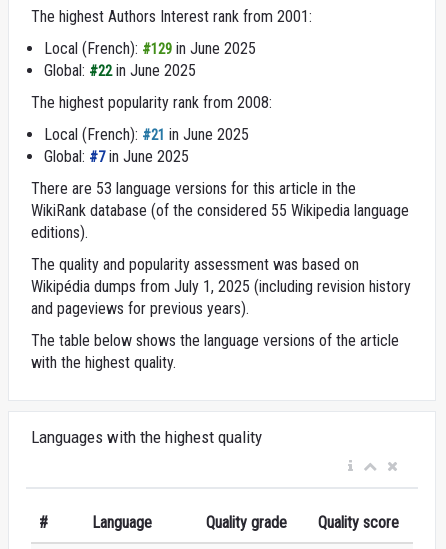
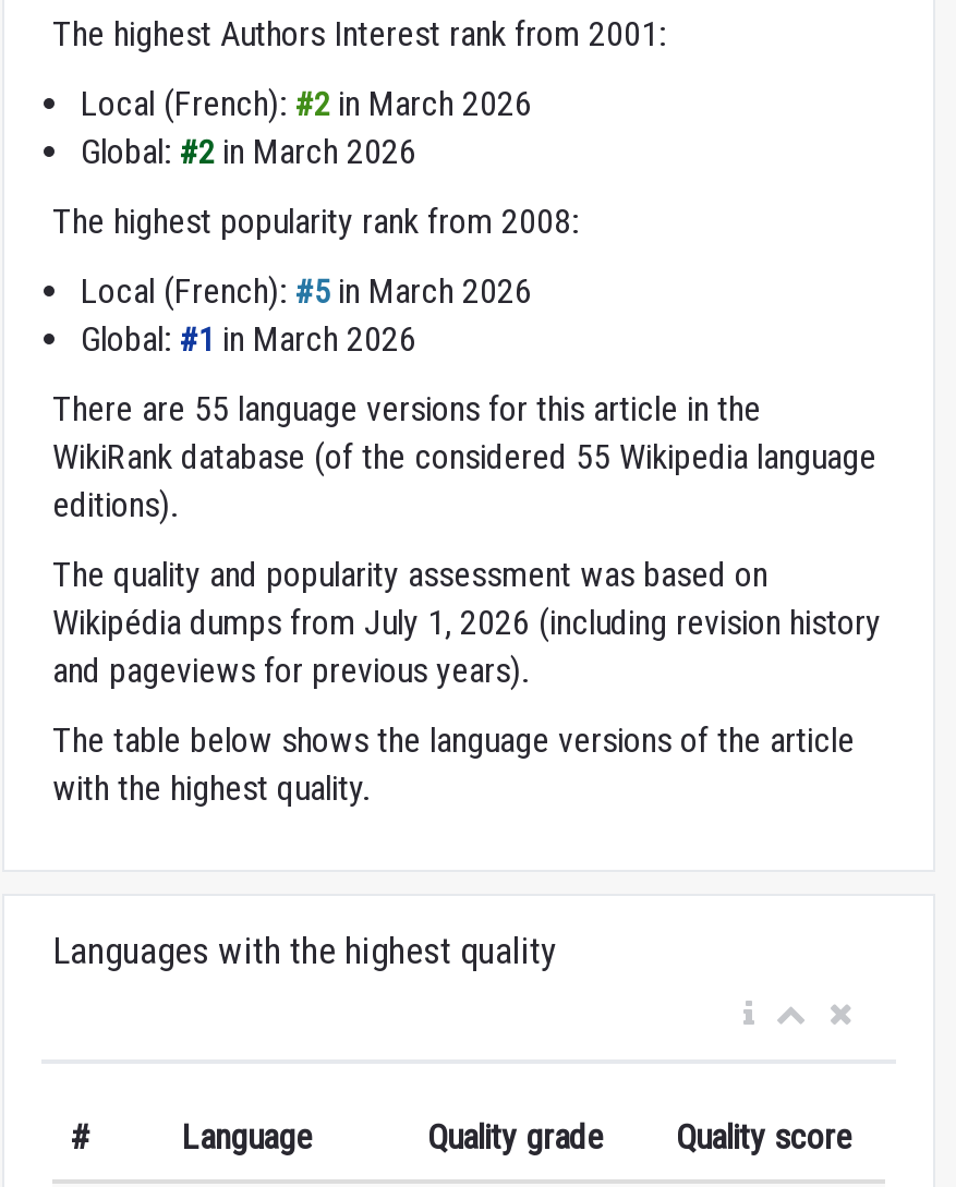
[44,39,256,58] Local (French): #129 in June 2025 -> [81,83,532,124] Local (French): #2 in March 2026
[44,61,196,80] Global: #22 in June 2025 -> [81,131,416,172] Global: #2 in March 2026
[44,125,249,144] Local (French): #21 in June 2025 -> [81,270,532,312] Local (French): #5 in March 2026
[44,147,189,166] Global: #7 in June 2025 -> [81,318,416,360] Global: #1 in March 2026
[31,179,356,198] There are 53 language versions for this article in the -> [52,388,761,429] There are 55 language versions for this article in the
[31,277,411,296] Wikipédia dumps from July 1, 2025 (including revision history -> [52,602,881,643] Wikipédia dumps from July 1, 2026 (including revision history

